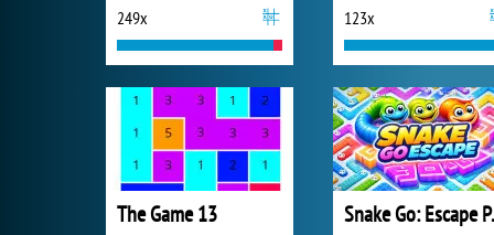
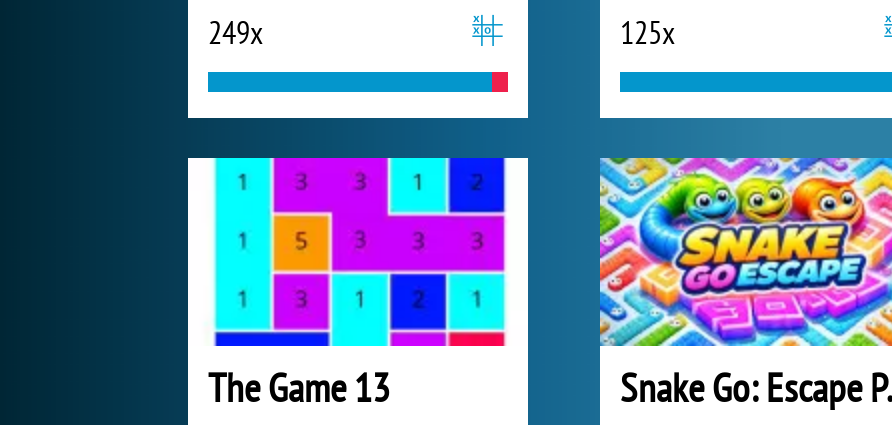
[344,7,375,29] 123x -> [620,12,676,52] 125x

